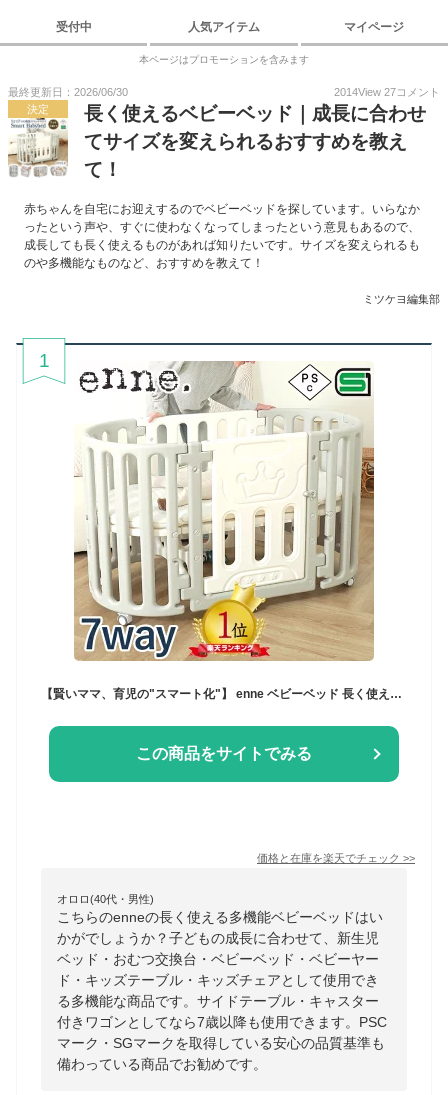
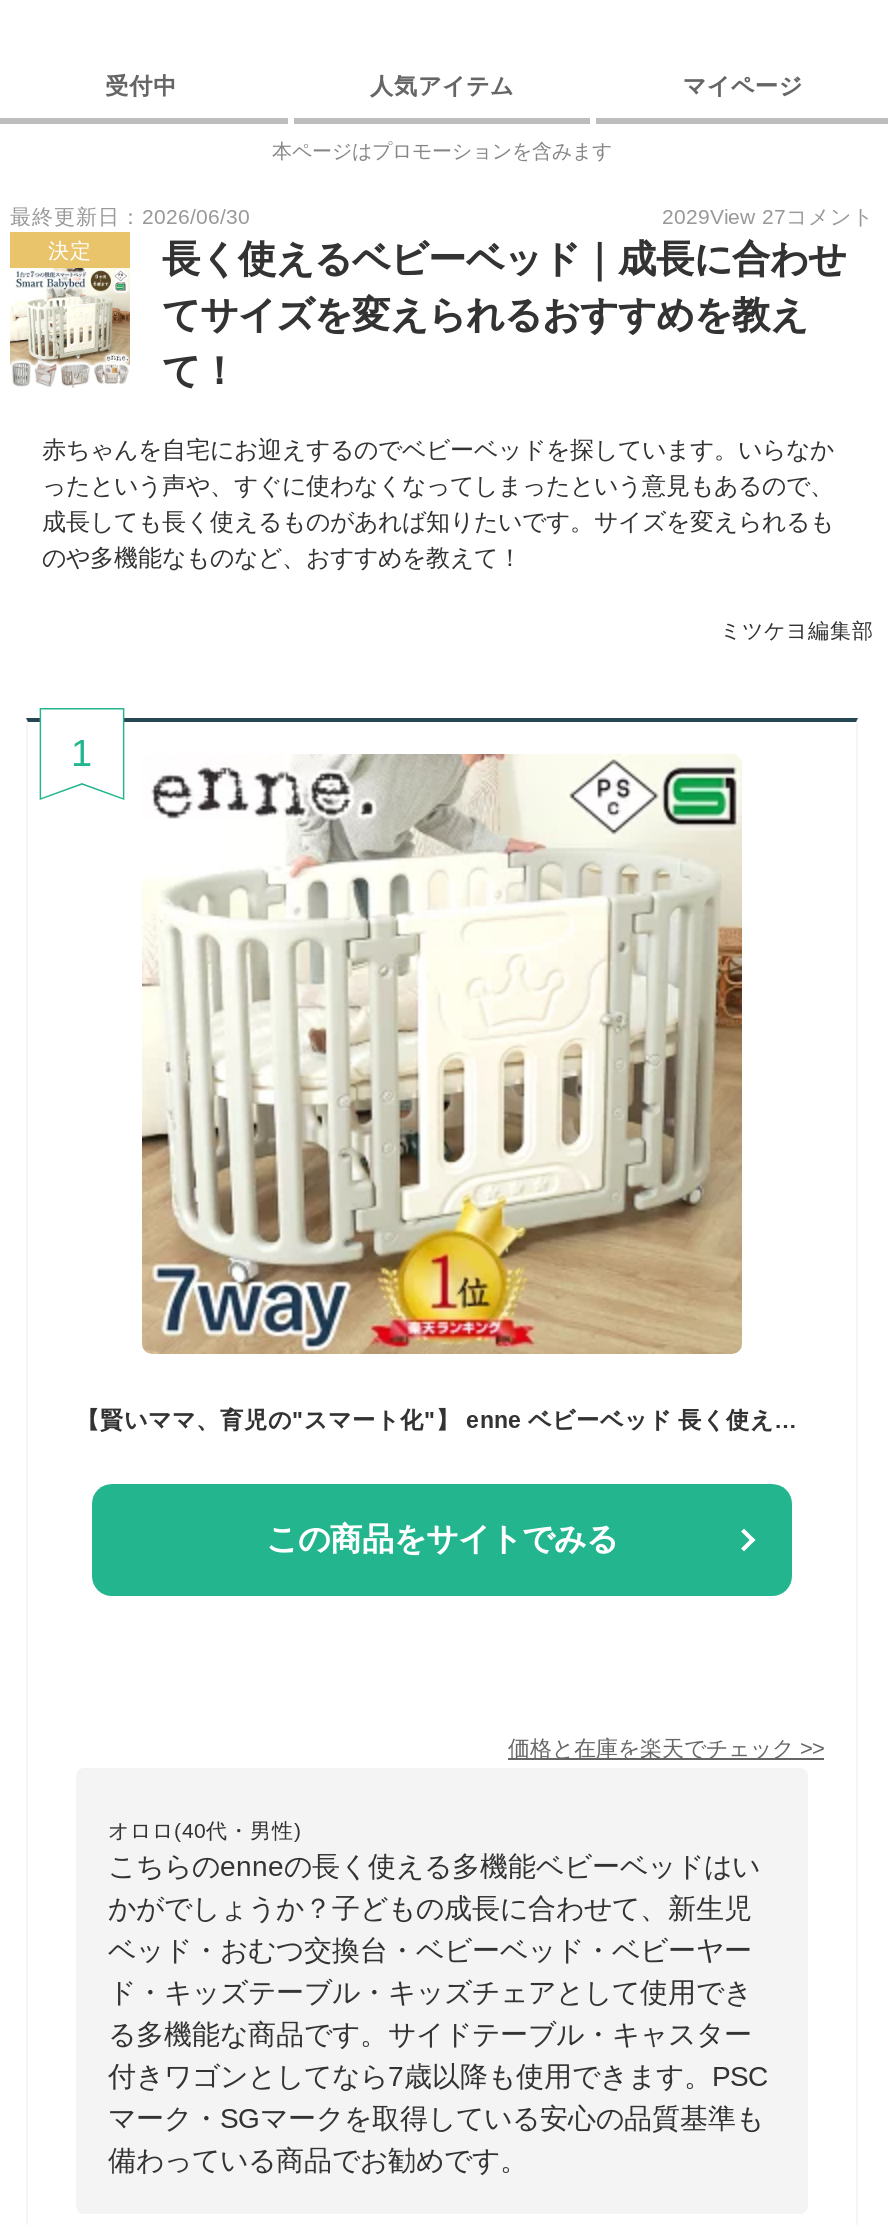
[334,85,440,97] 2014View 27コメント -> [662,203,874,227] 2029View 27コメント

